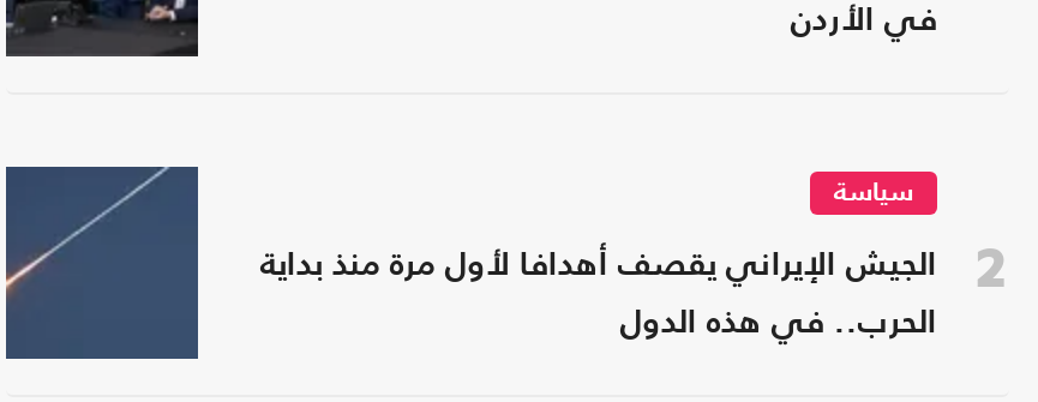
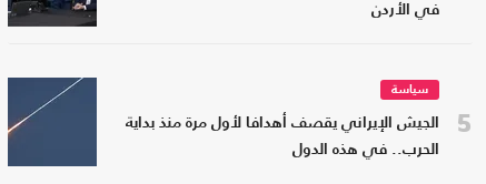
[260,231,1009,299] 2 الجيش الإيراني يقصف أهدافا لأول مرة منذ بداية -> [126,107,473,138] 5 الجيش الإيراني يقصف أهدافا لأول مرة منذ بداية

